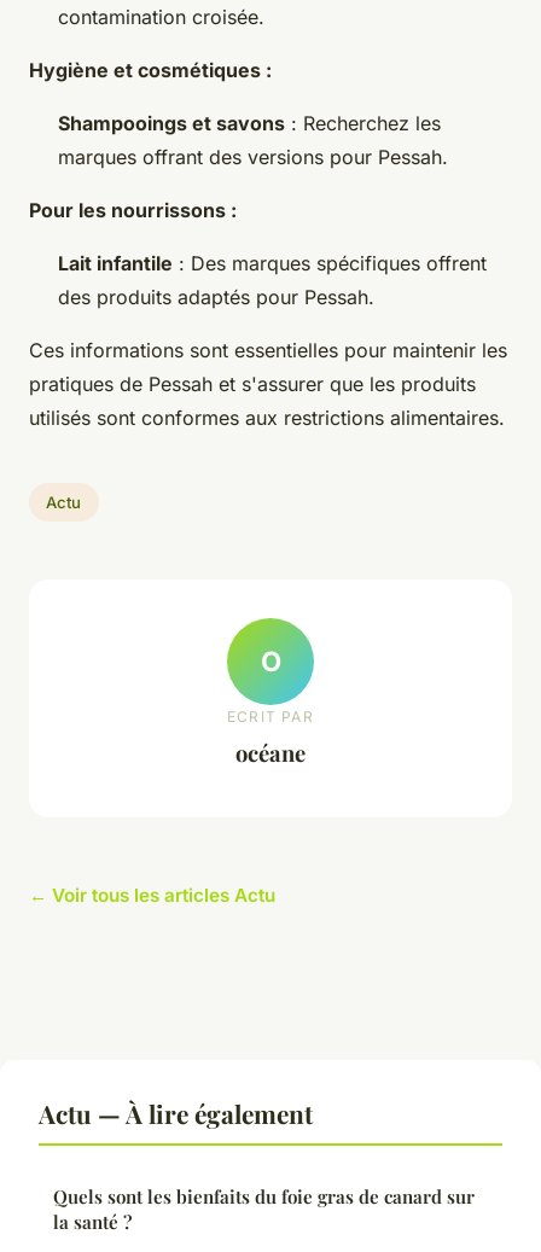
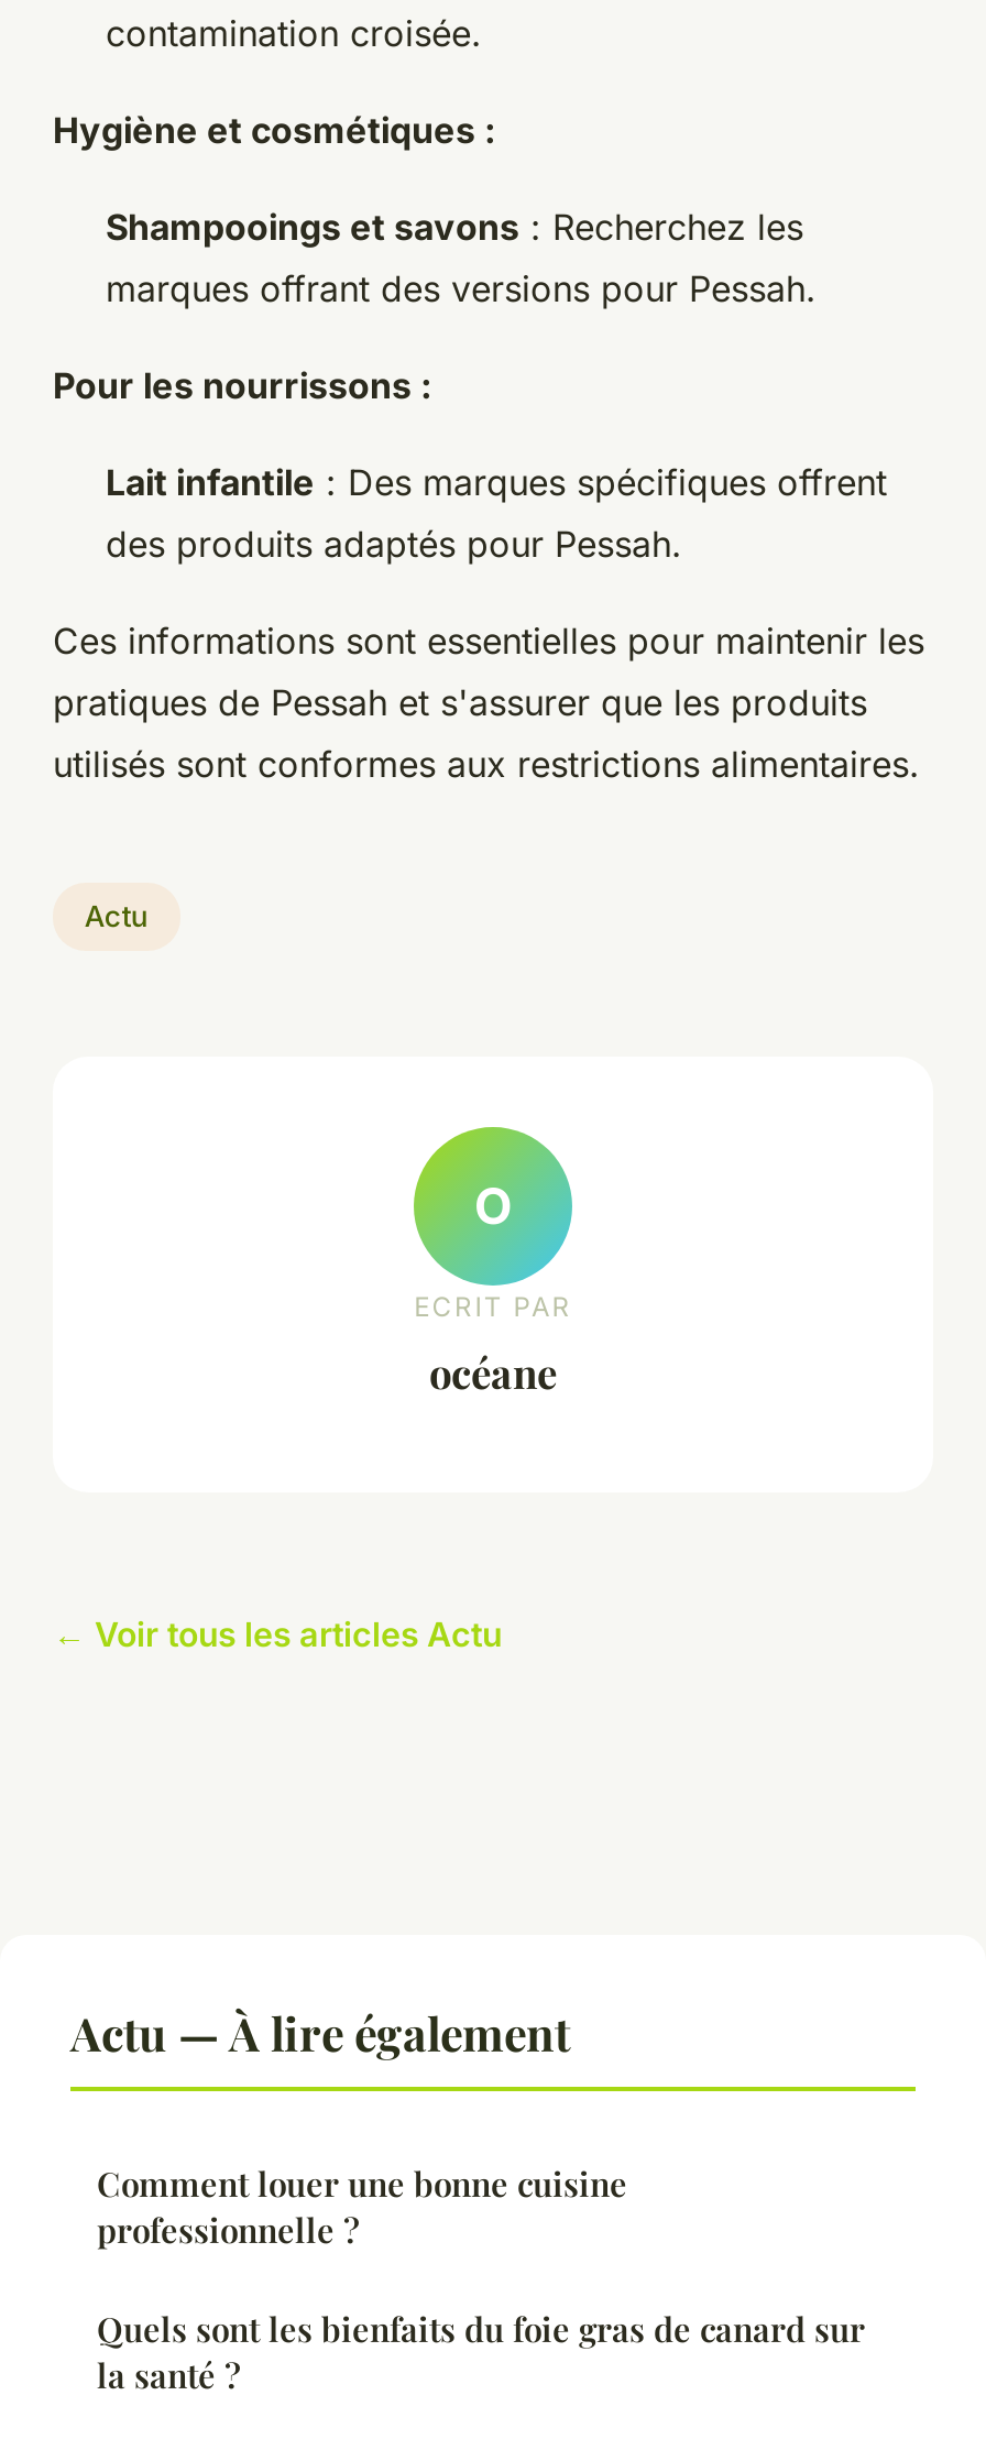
none -> [97,2160,627,2250] Comment louer une bonne cuisine | professionnelle ?

